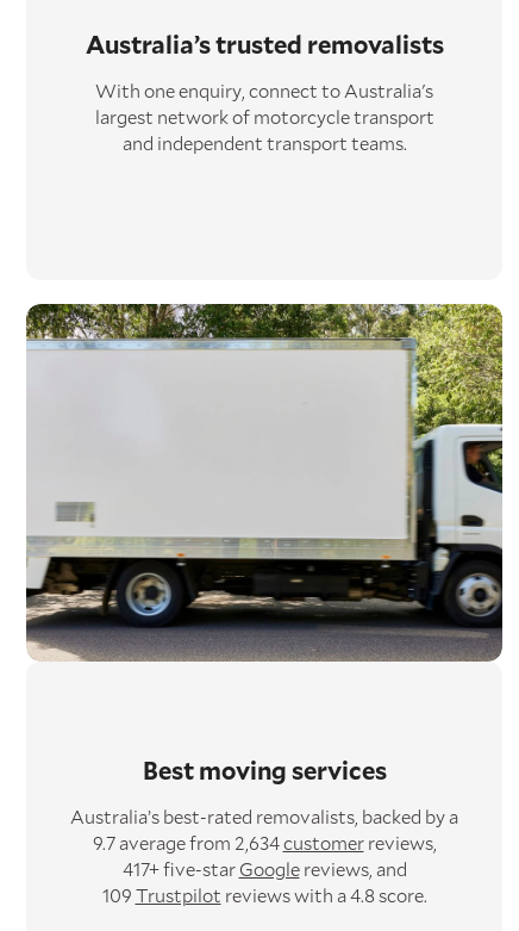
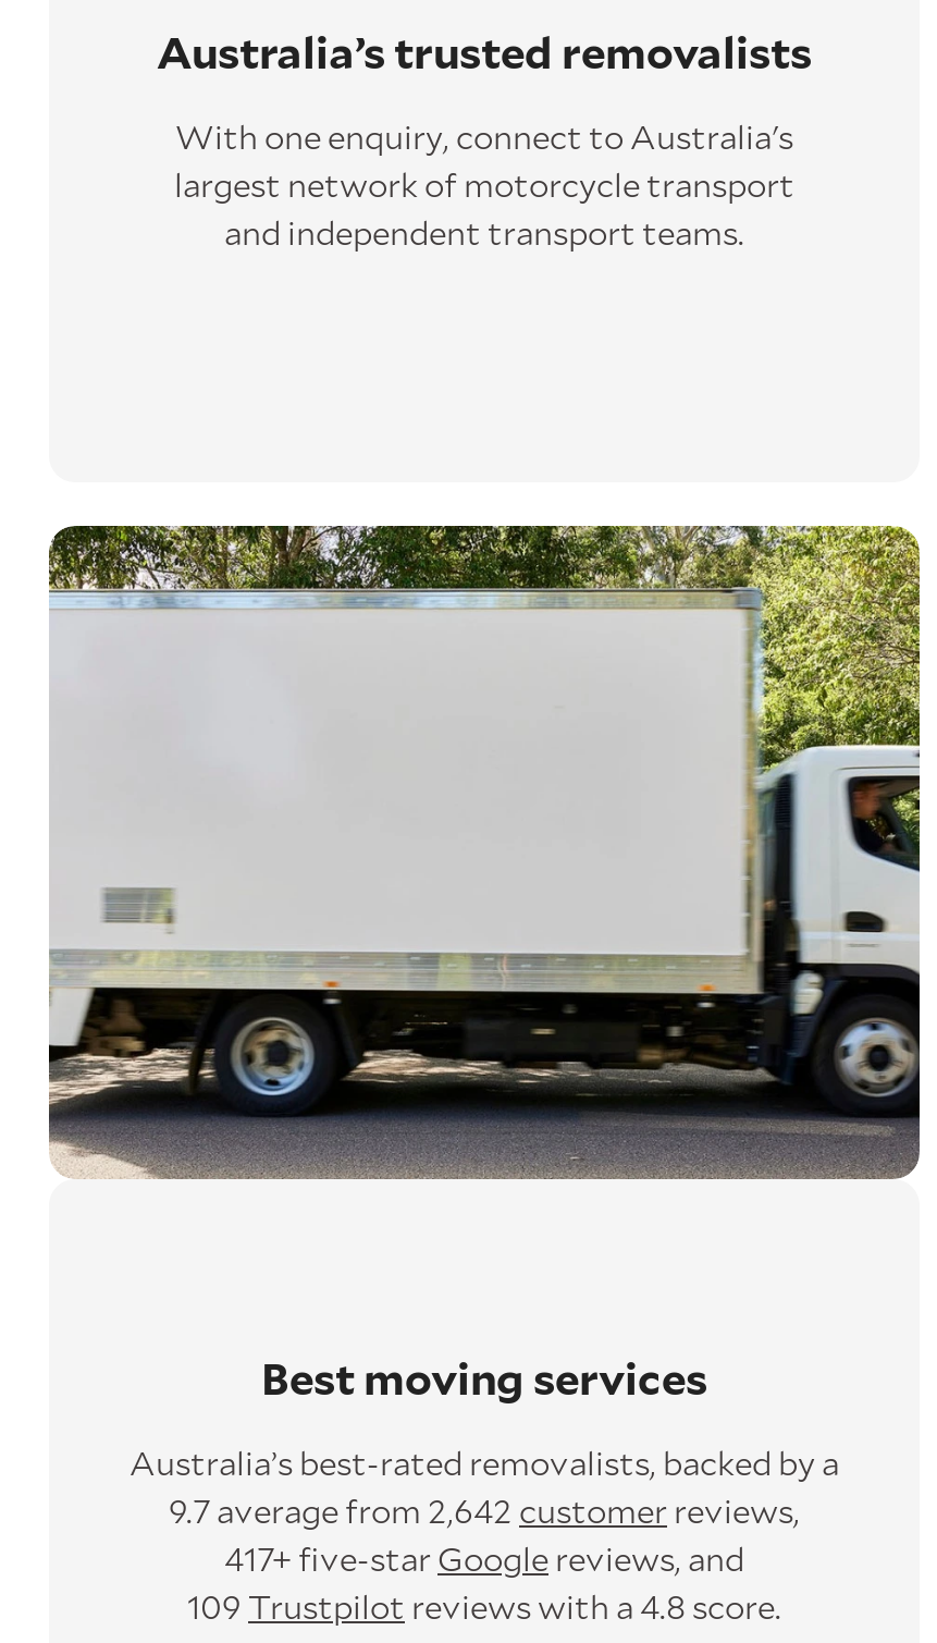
[92,830,436,854] 9.7 average from 2,634 customer reviews, -> [169,1487,800,1531] 9.7 average from 2,642 customer reviews,

